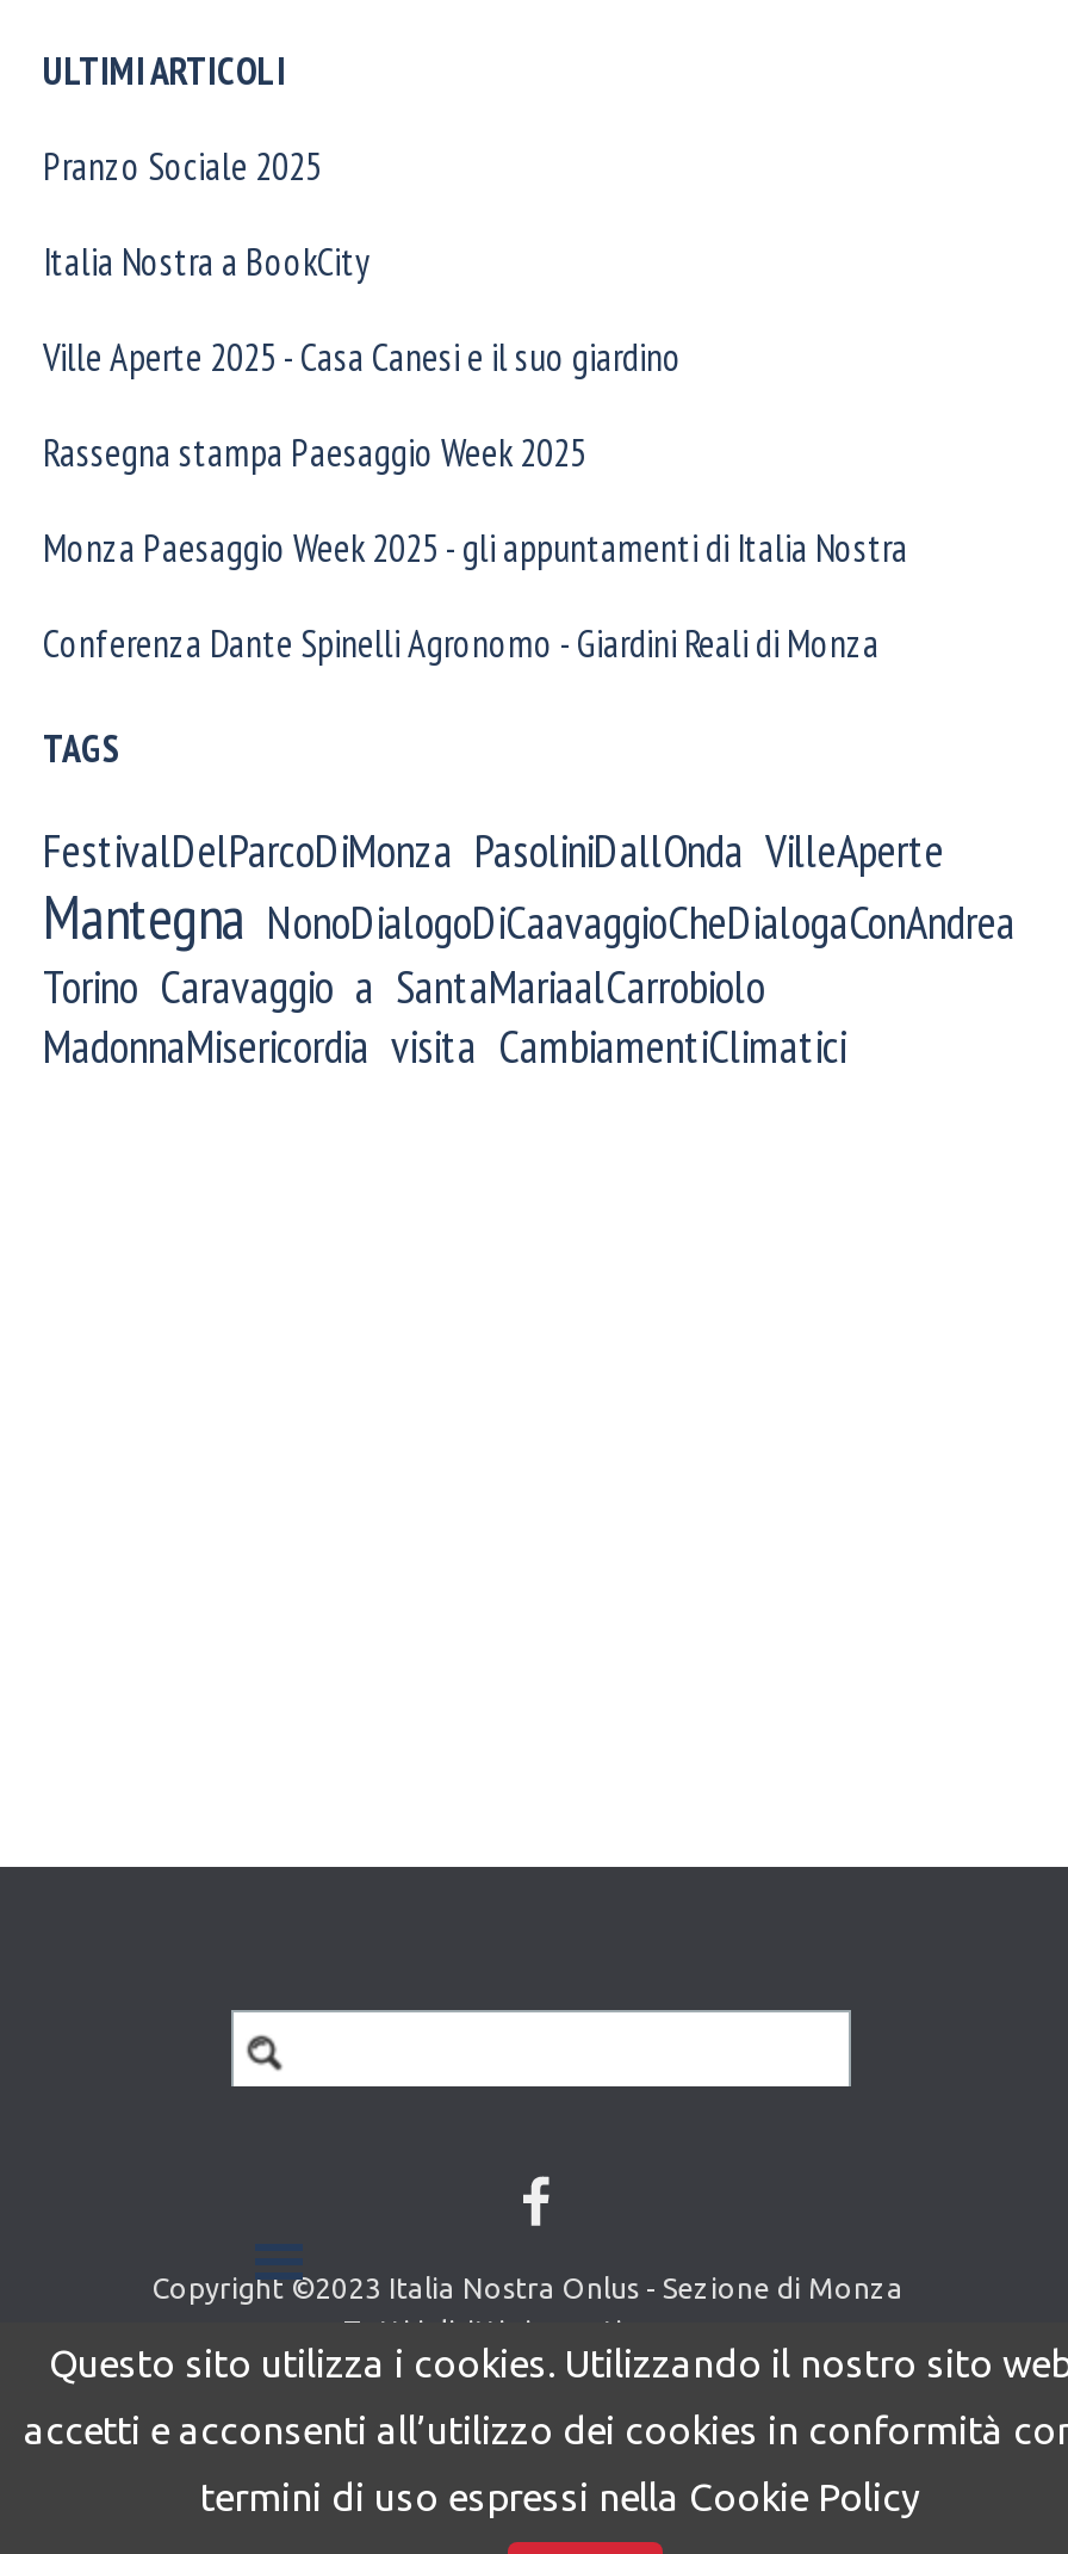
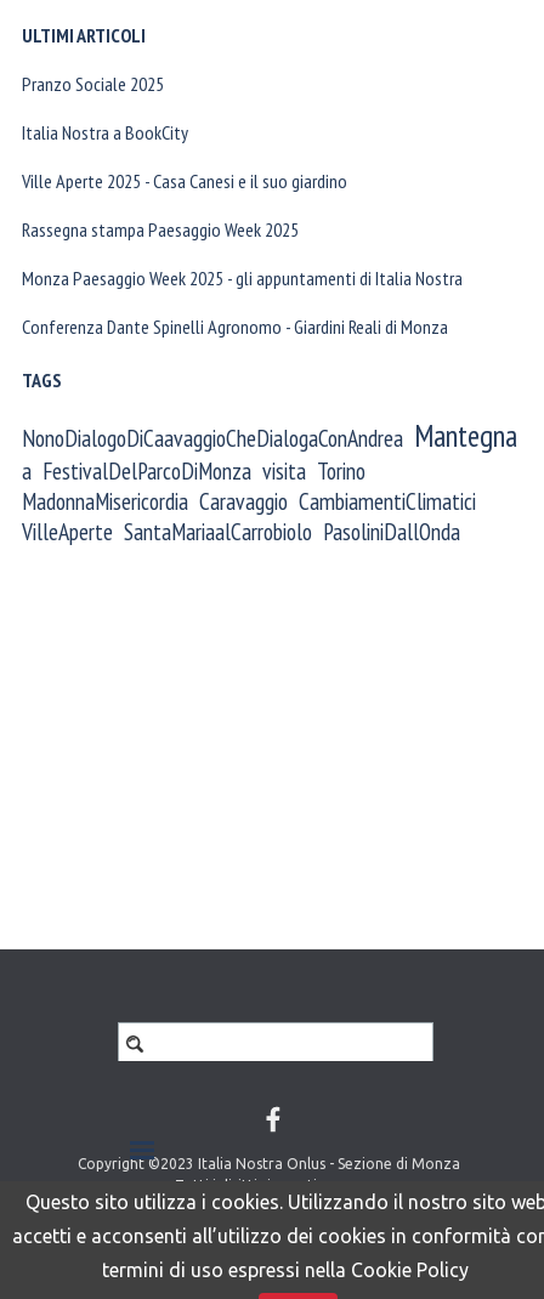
[43,820,1016,1075] FestivalDelParcoDiMonza PasoliniDallOnda VilleAperte | Mantegna NonoDialogoDiCaavaggioCheDialogaConAndrea | Torino Caravaggio a SantaMariaalCarrobiolo | MadonnaMisericordia visita CambiamentiClimatici -> [22,416,517,546] NonoDialogoDiCaavaggioCheDialogaConAndrea Mantegna | a FestivalDelParcoDiMonza visita Torino | MadonnaMisericordia Caravaggio CambiamentiClimatici | VilleAperte SantaMariaalCarrobiolo PasoliniDallOnda

